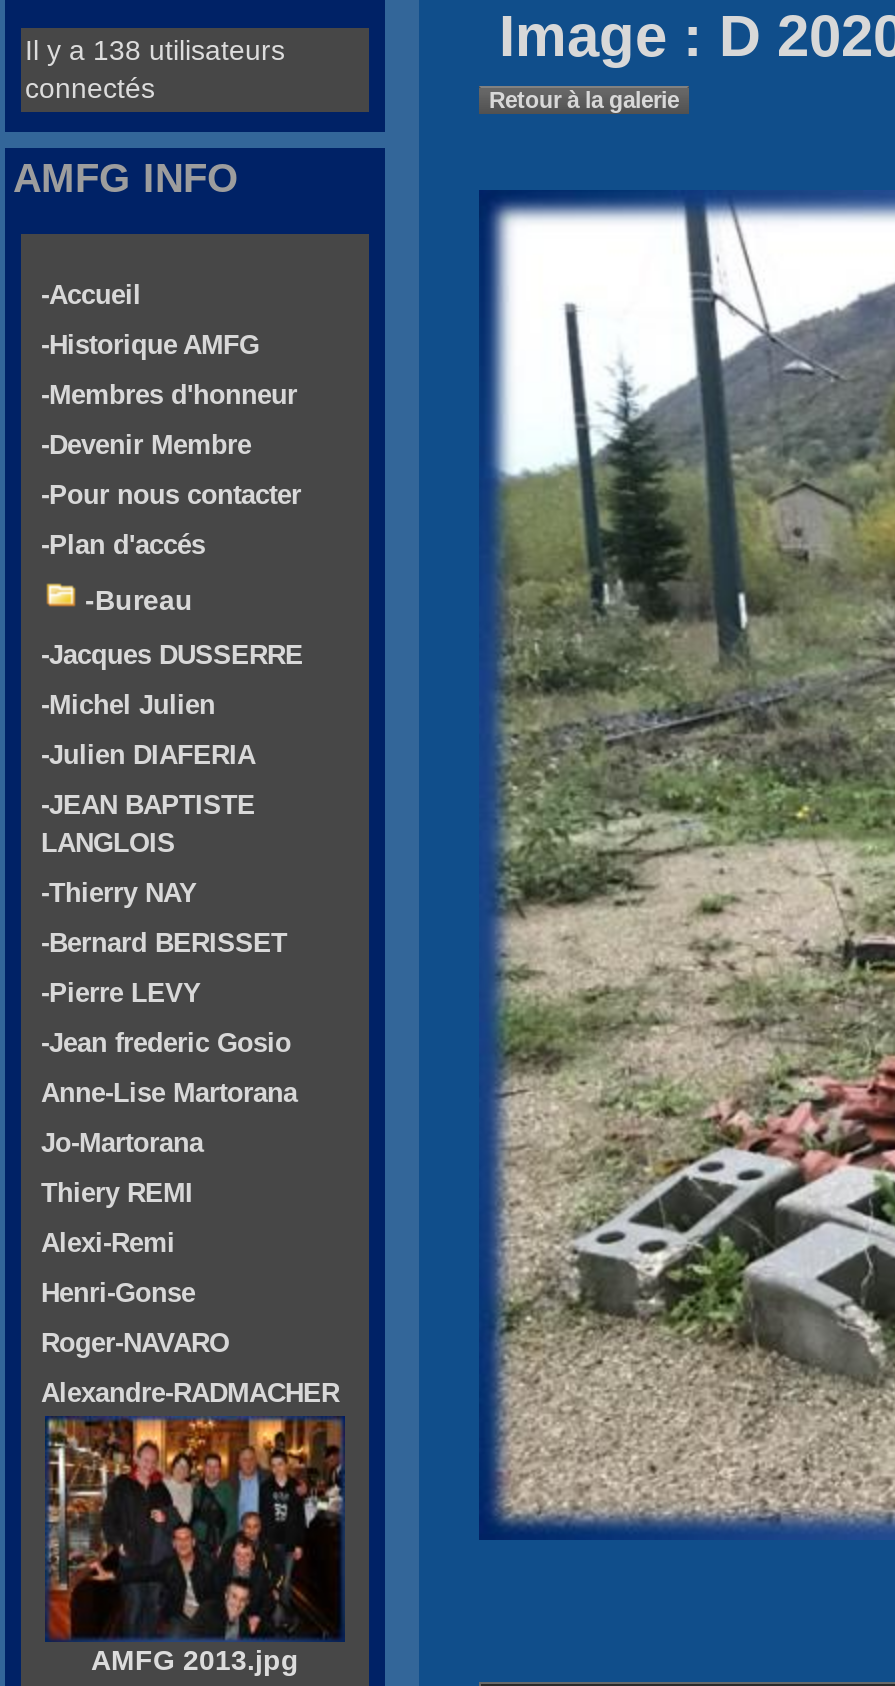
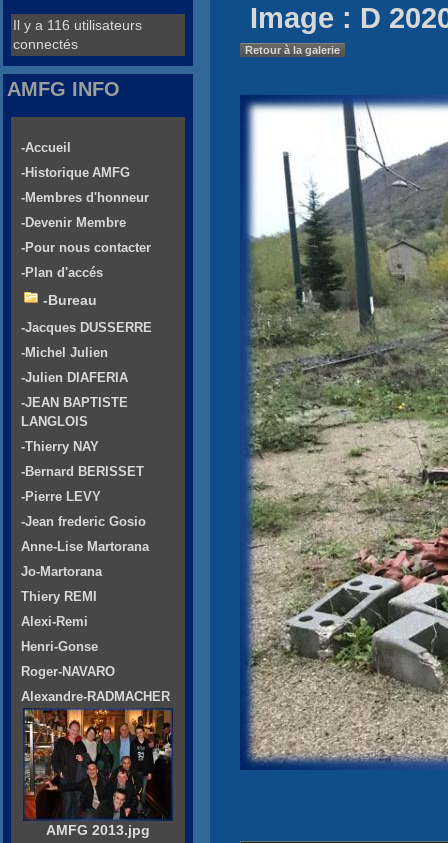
[25,35,285,67] Il y a 138 utilisateurs -> [13,17,142,33] Il y a 116 utilisateurs

